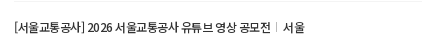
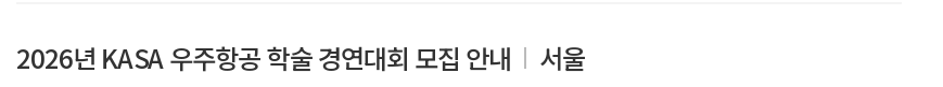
[14,18,270,35] [서울교통공사] 2026 서울교통공사 유튜브 영상 공모전 -> [16,39,511,75] 2026년 KASA 우주항공 학술 경연대회 모집 안내

